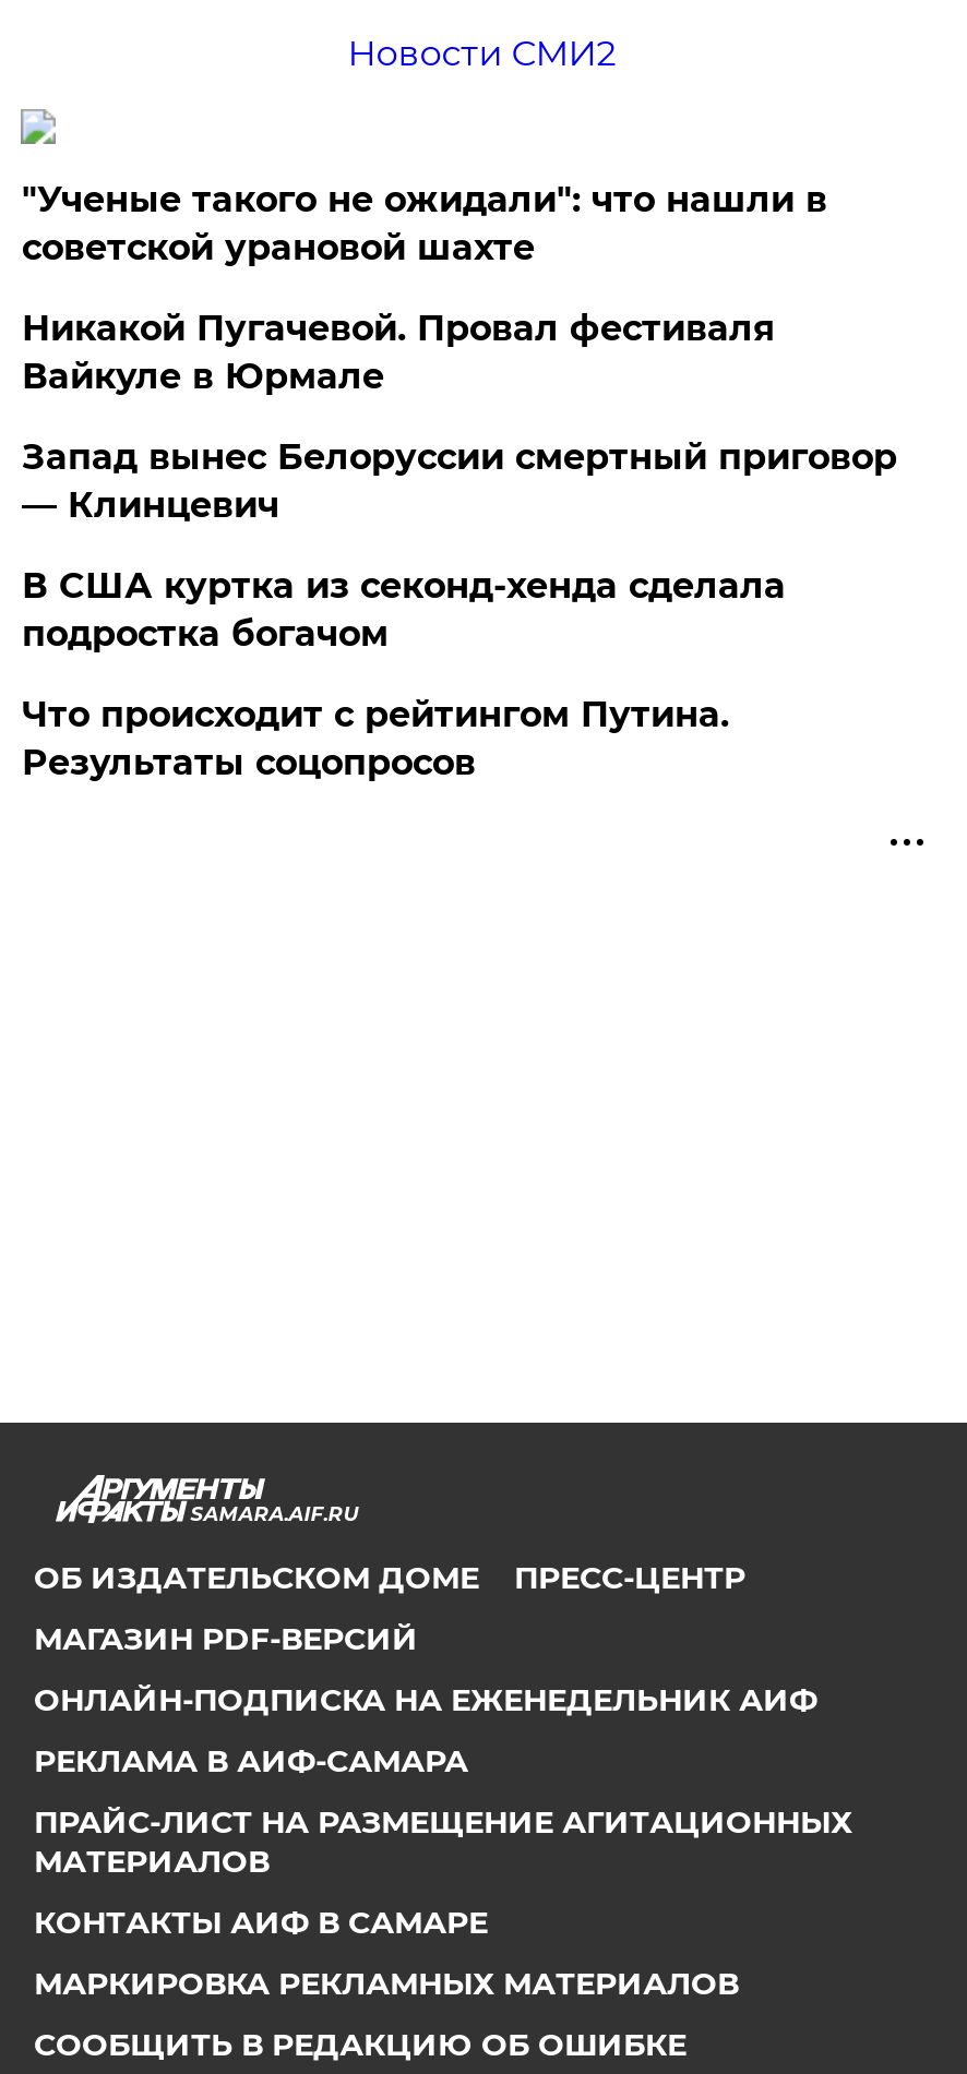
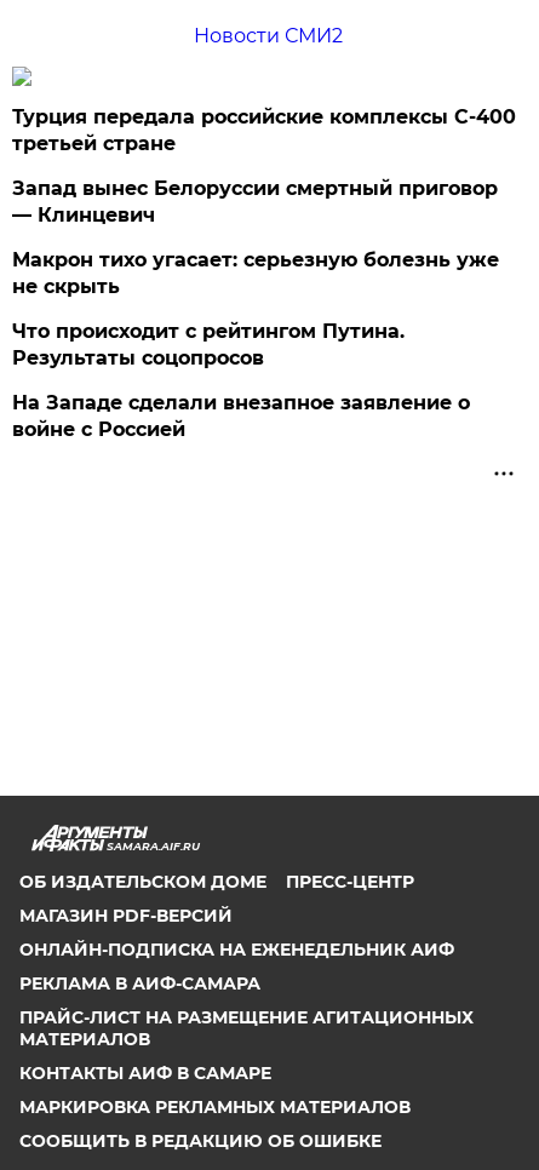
[22,179,827,397] "Ученые такого не ожидали": что нашли в | советской урановой шахте | Никакой Пугачевой. Провал фестиваля | Вайкуле в Юрмале -> [13,105,516,155] Турция передала российские комплексы С-400 | третьей стране
moved [22,436,897,526] -> [13,177,498,226]: Запад вынес Белоруссии смертный приговор | — Клинцевич
[22,565,786,655] В США куртка из секонд-хенда сделала | подростка богачом -> [13,248,500,298] Макрон тихо угасает: серьезную болезнь уже | не скрыть
moved [22,694,729,783] -> [13,320,405,369]: Что происходит с рейтингом Путина. | Результаты соцопросов
none -> [13,391,470,441] На Западе сделали внезапное заявление о | войне с Россией

